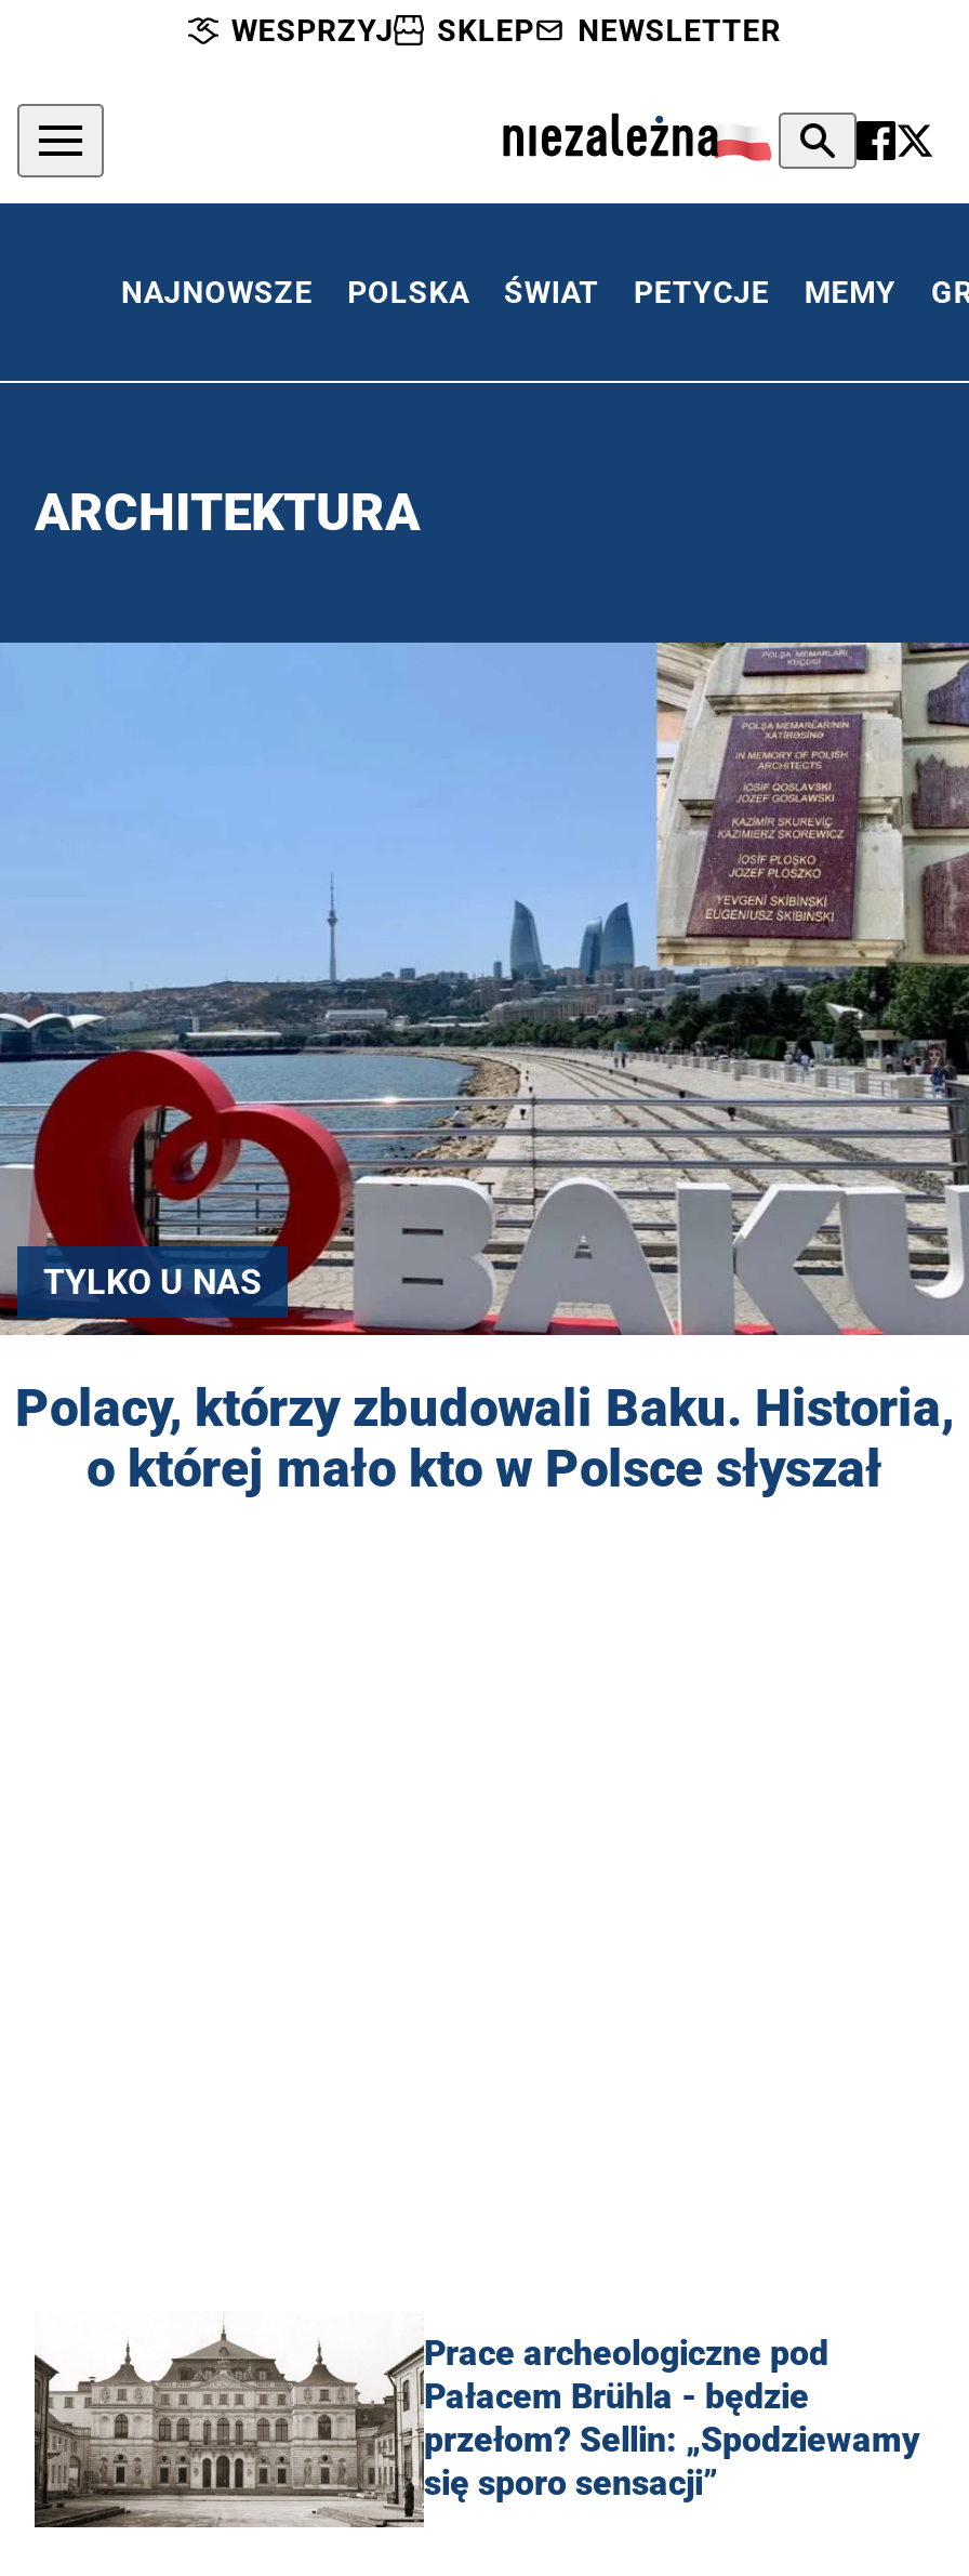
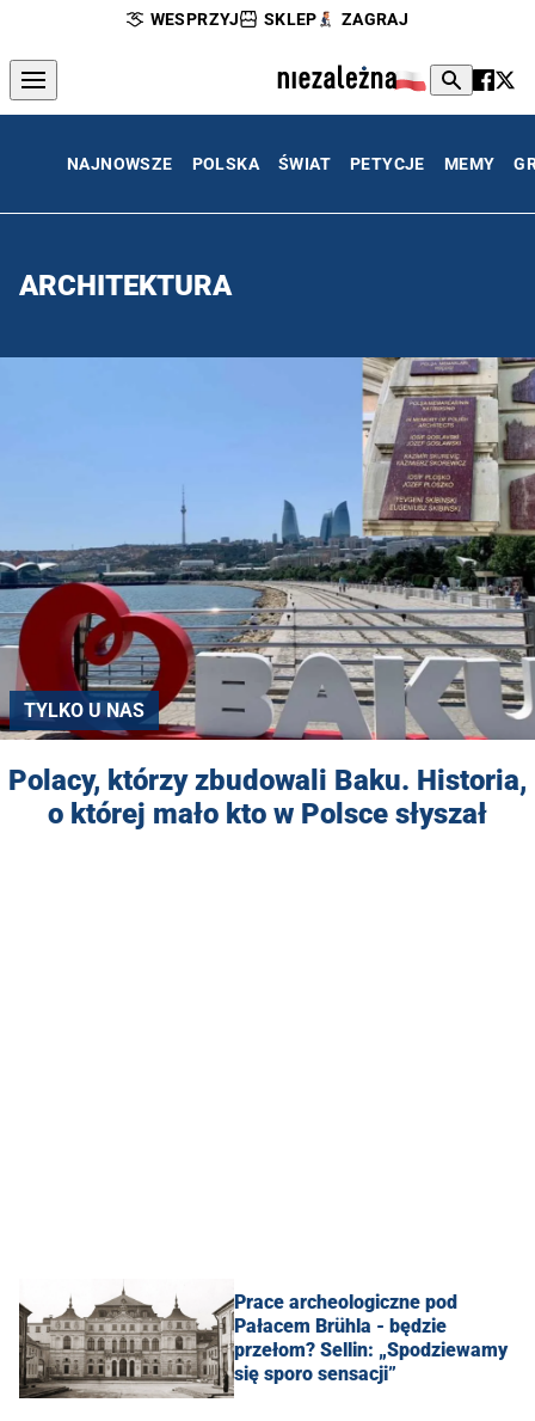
[578,13,781,48] NEWSLETTER -> [341,10,409,29] ZAGRAJ

